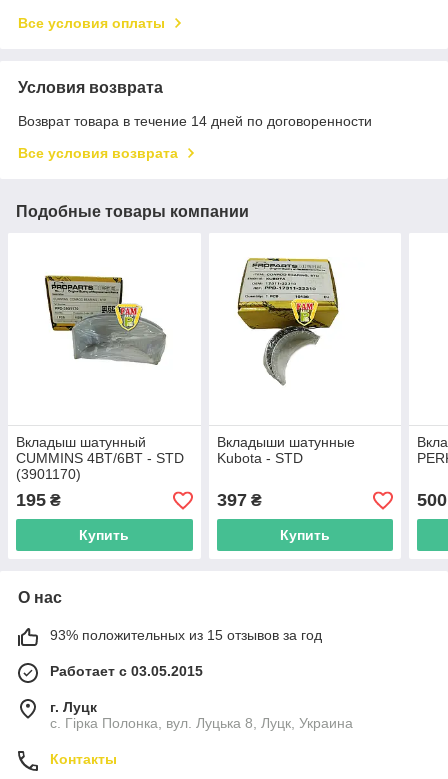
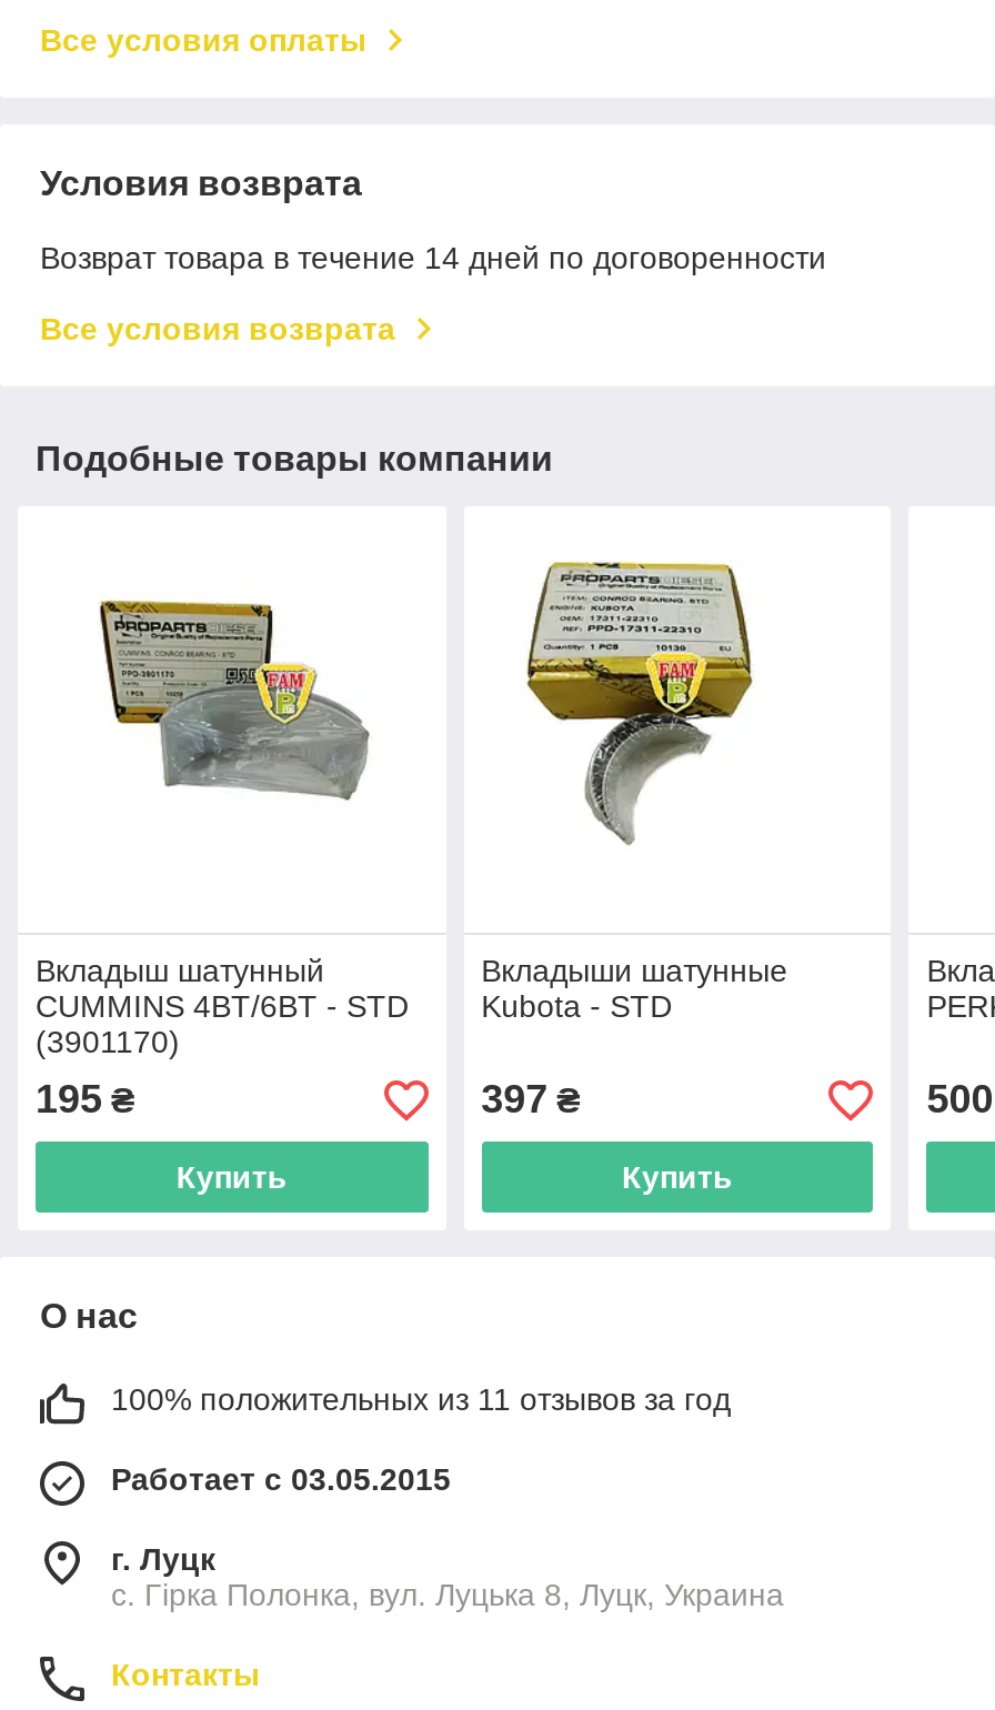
[50,627,322,643] 93% положительных из 15 отзывов за год -> [111,1382,731,1418] 100% положительных из 11 отзывов за год

